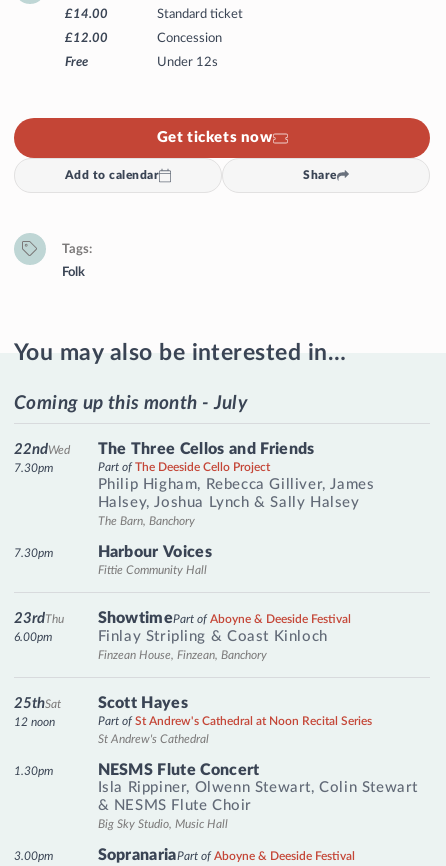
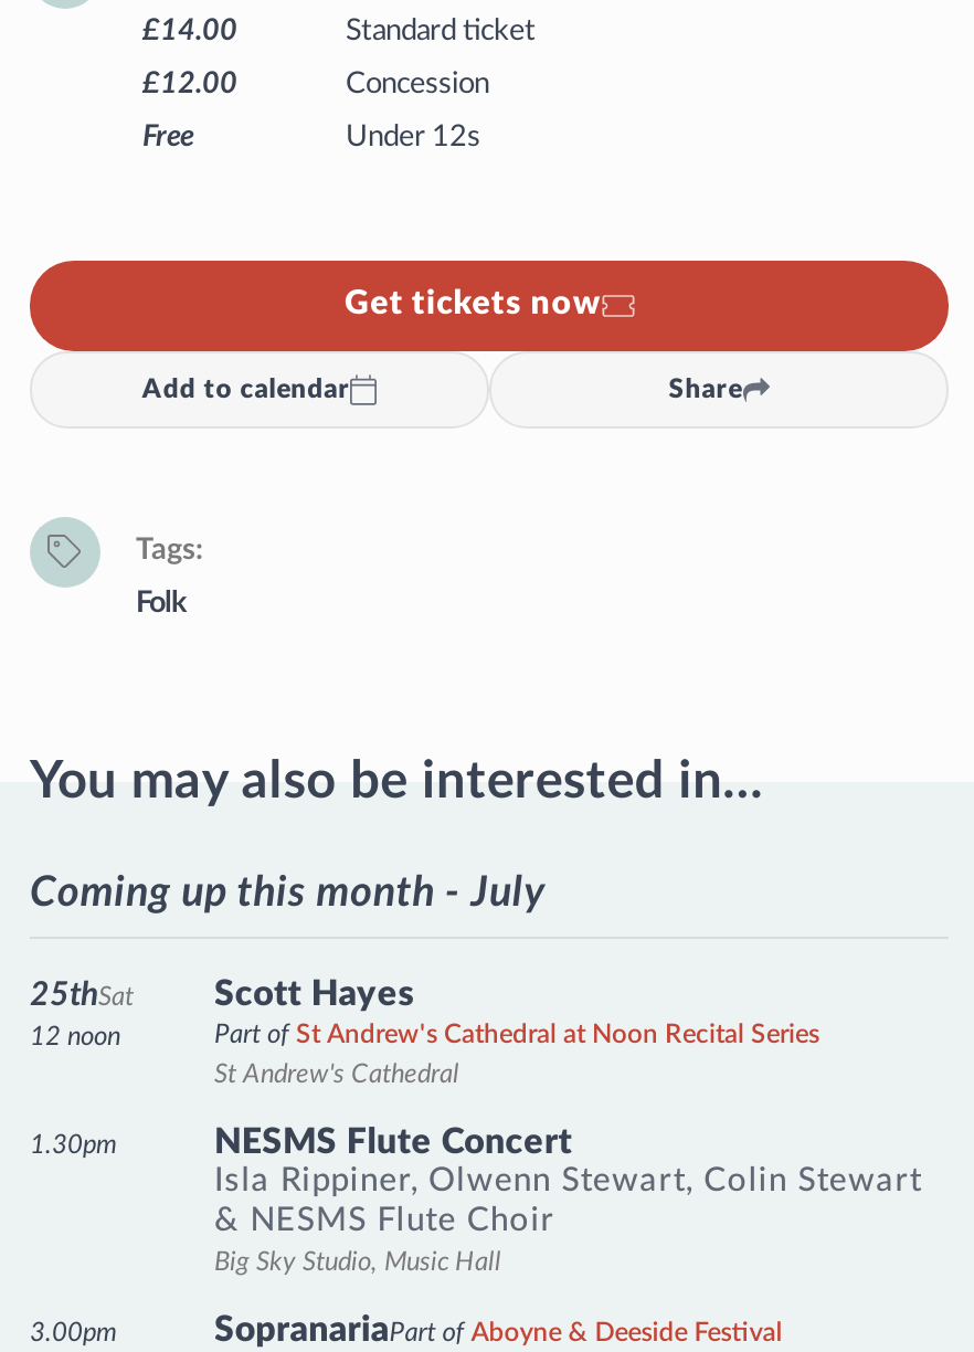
[14,442,70,474] Wed | 22nd | 7.30pm -> none
[97,441,374,527] The Three Cellos and Friends | Part of The Deeside Cello Project | Philip Higham, Rebecca Gilliver, James | Halsey, Joshua Lynch & Sally Halsey | The Barn, Banchory -> none
[14,547,53,559] 7.30pm -> none
[97,544,212,576] Harbour Voices | Fittie Community Hall -> none
[14,611,64,643] Thu | 23rd | 6.00pm -> none
[97,610,351,661] ShowtimePart of Aboyne & Deeside Festival | Finlay Stripling & Coast Kinloch | Finzean House, Finzean, Banchory -> none

